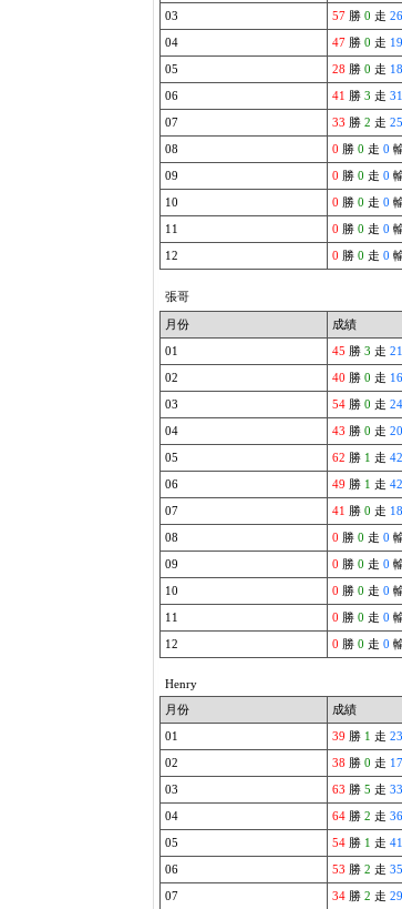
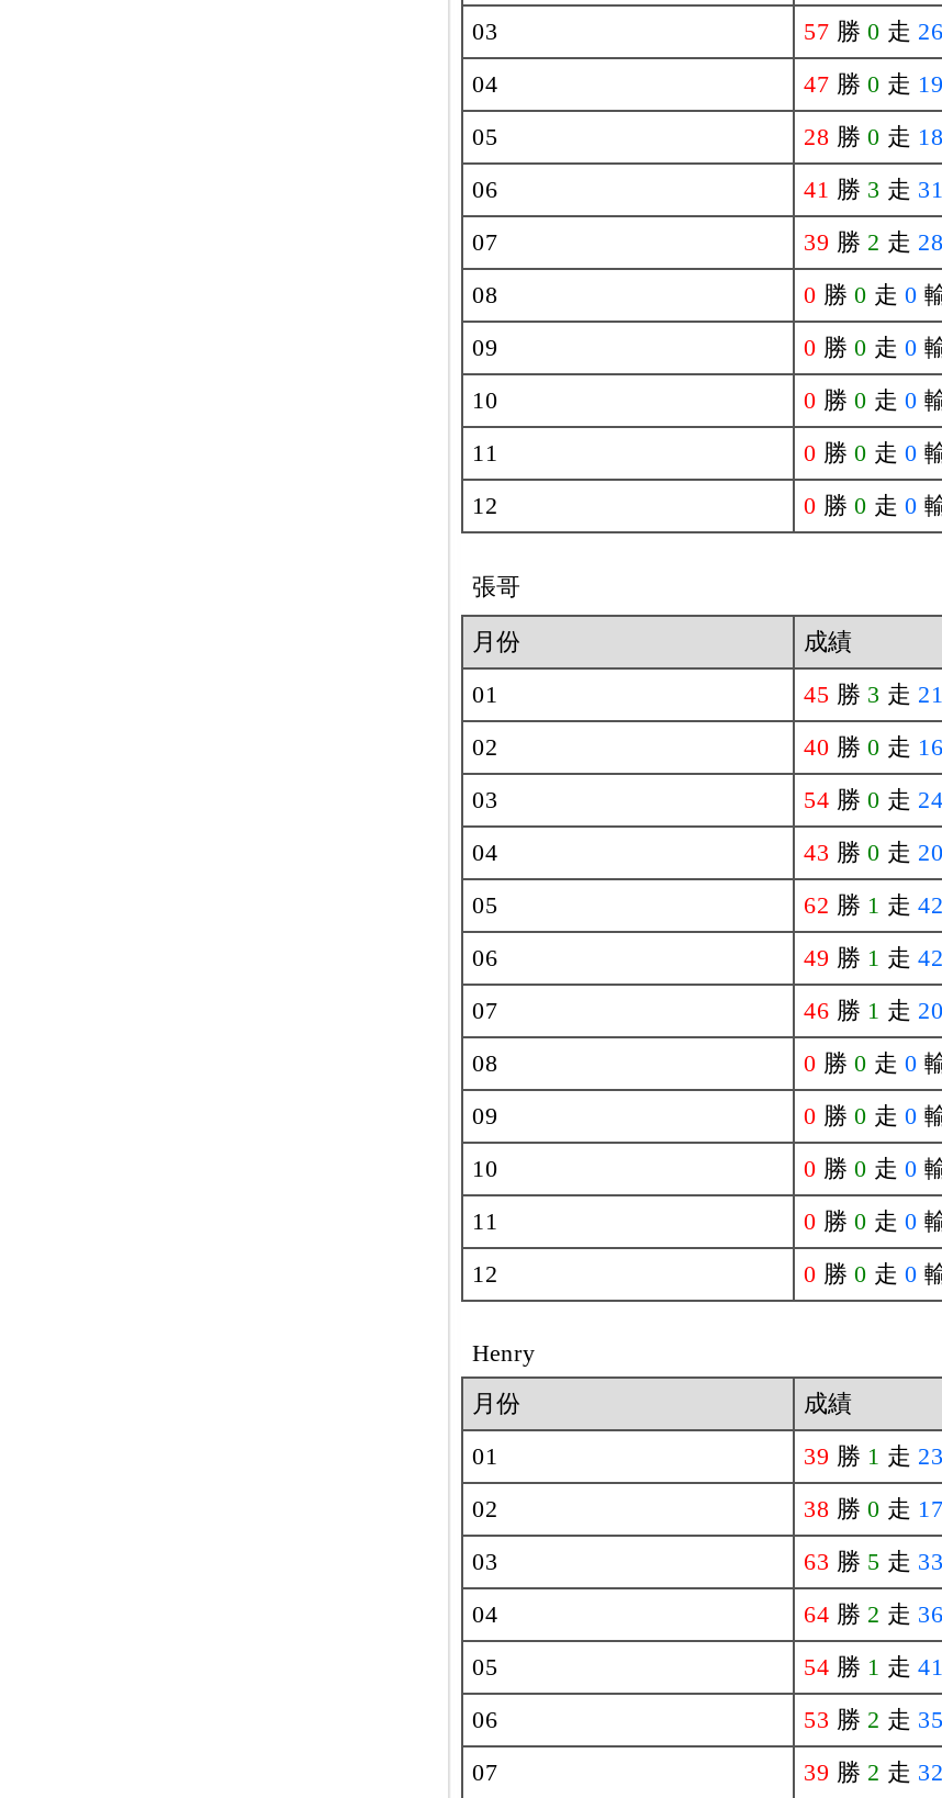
[332,115,402,129] 33勝2走25 -> [804,228,942,255] 39勝2走28
[332,504,402,517] 41勝0走18 -> [804,997,942,1023] 46勝1走20
[332,889,402,902] 34勝2走29 -> [804,1758,942,1785] 39勝2走32

